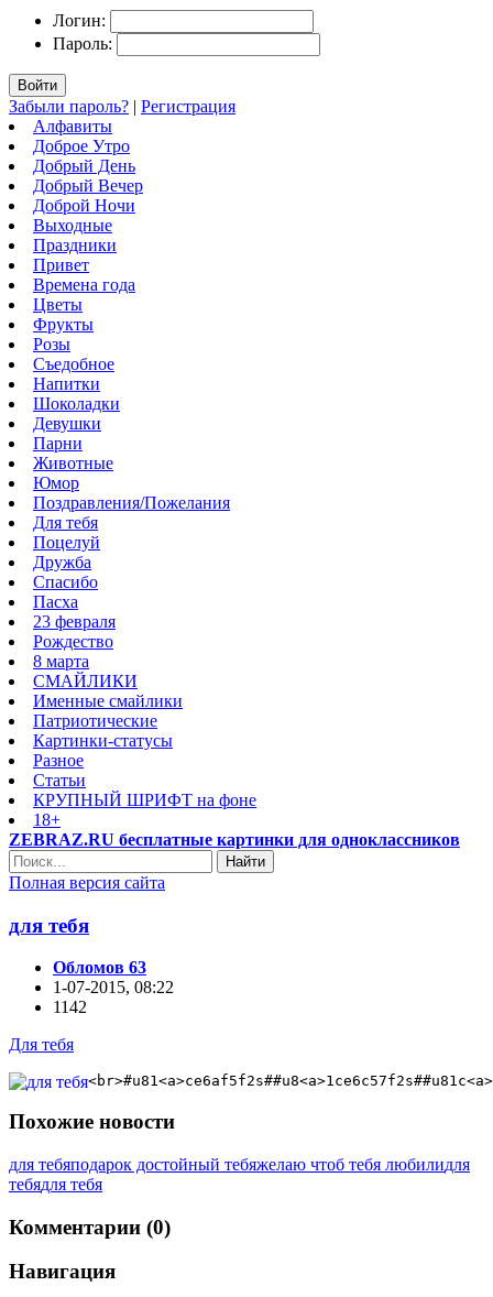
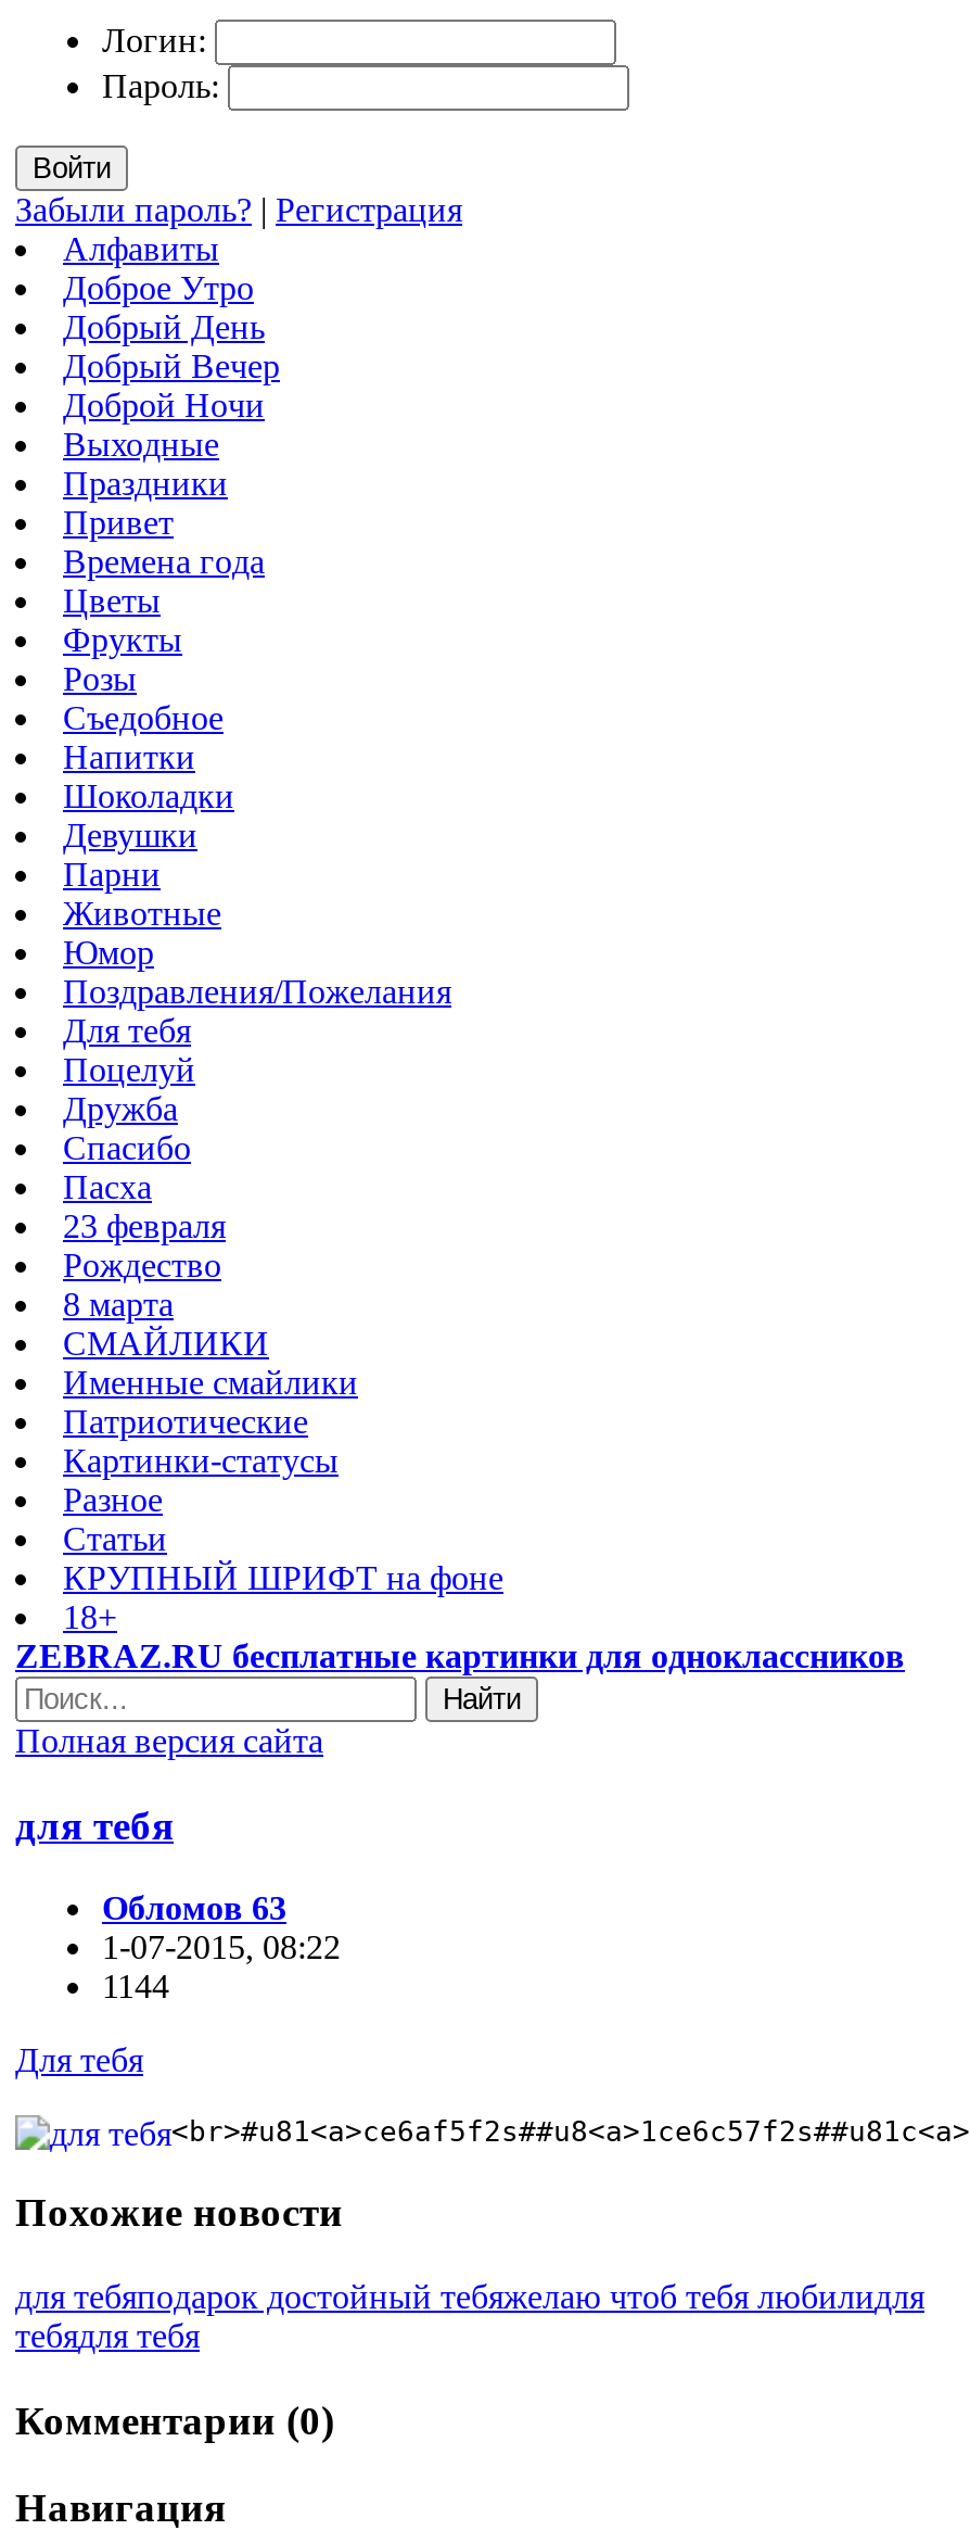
[53,998,87,1017] 1142 -> [102,1968,169,2005] 1144

